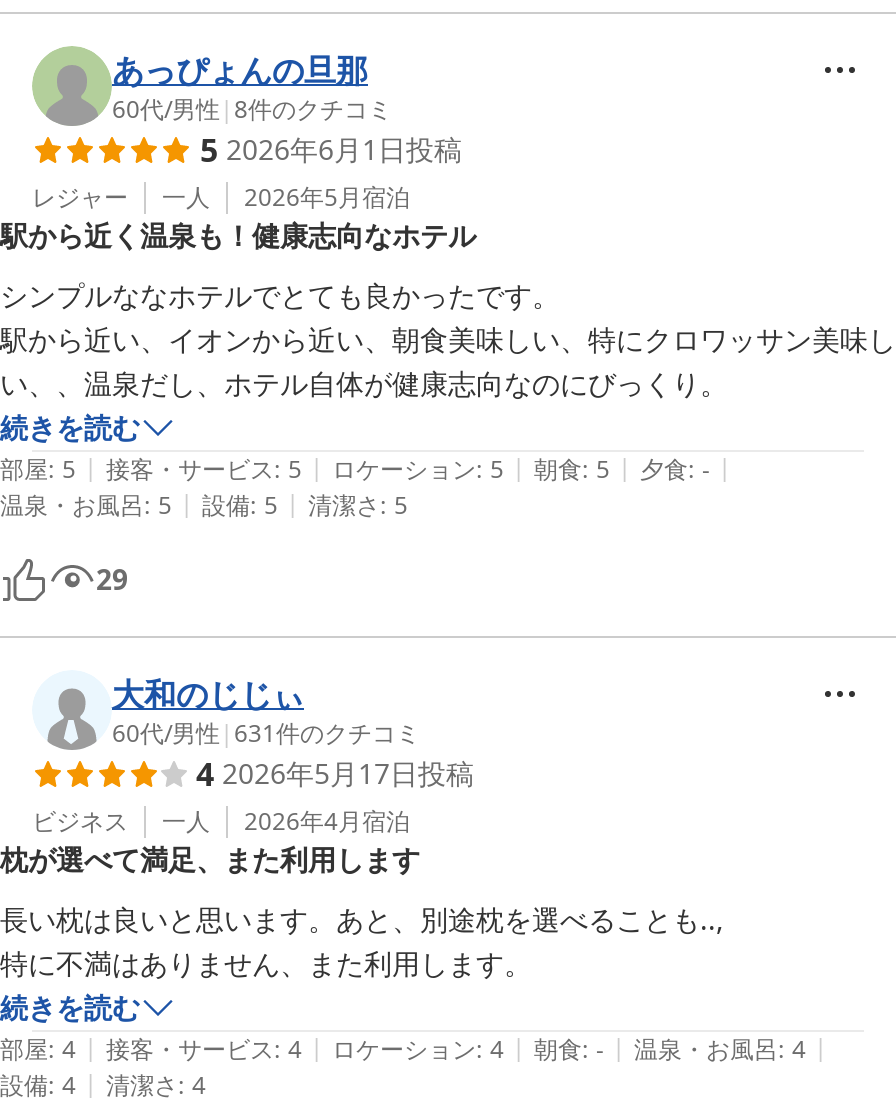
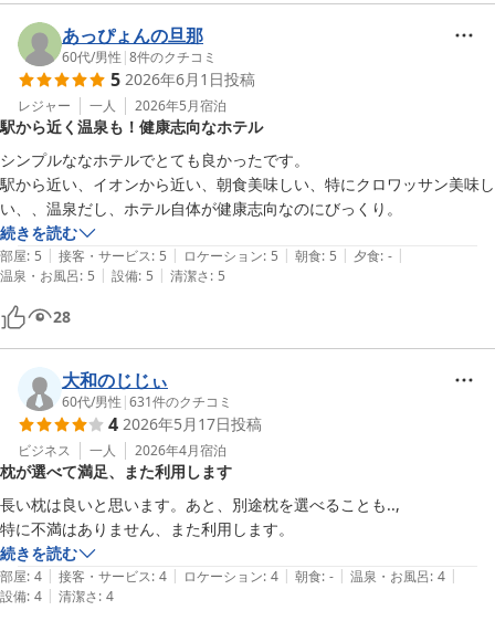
[96,560,128,598] 29 -> [53,306,71,327] 28

